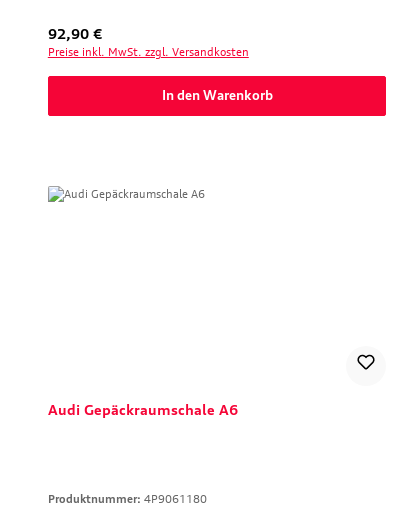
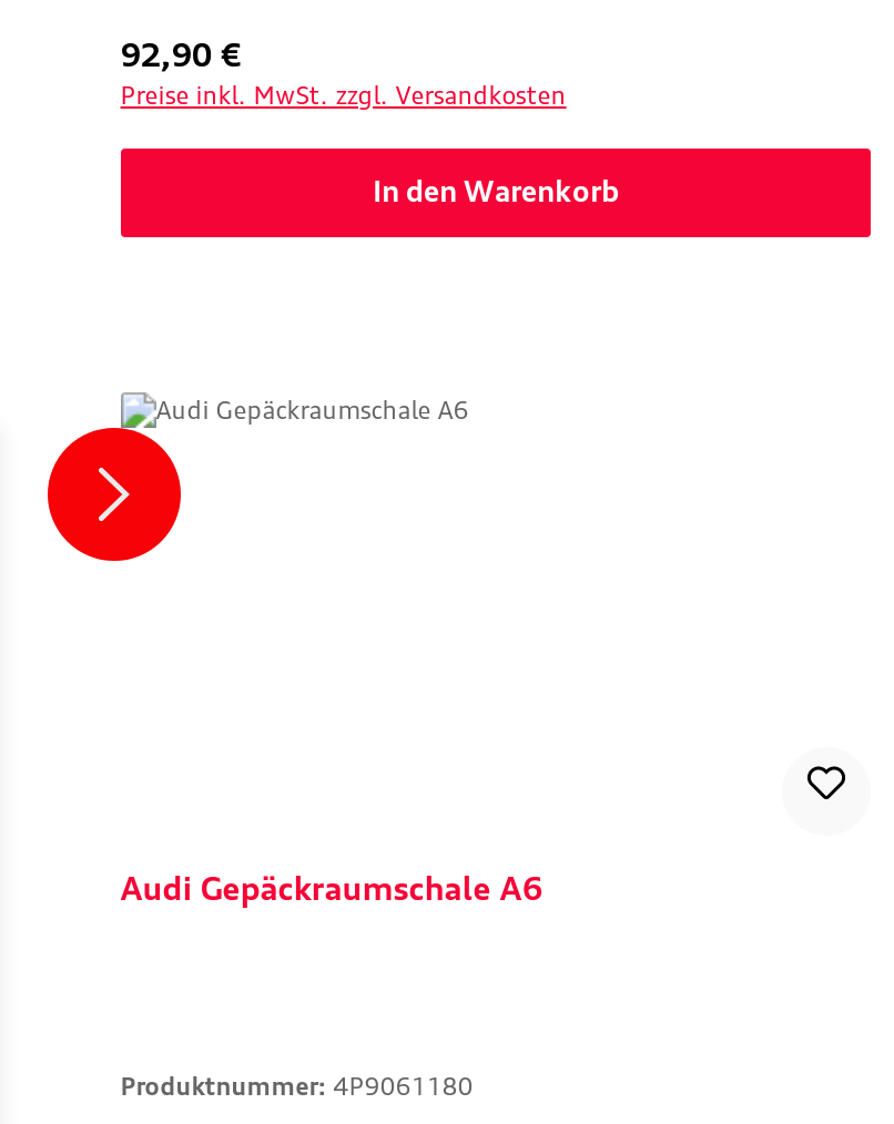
none -> [45,426,183,563] [image]

